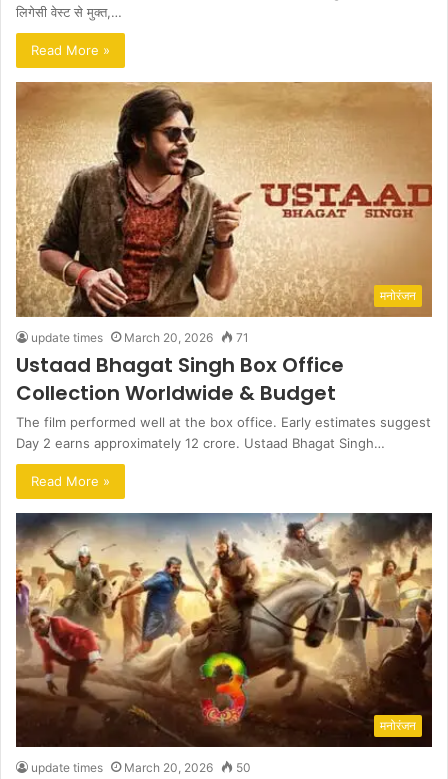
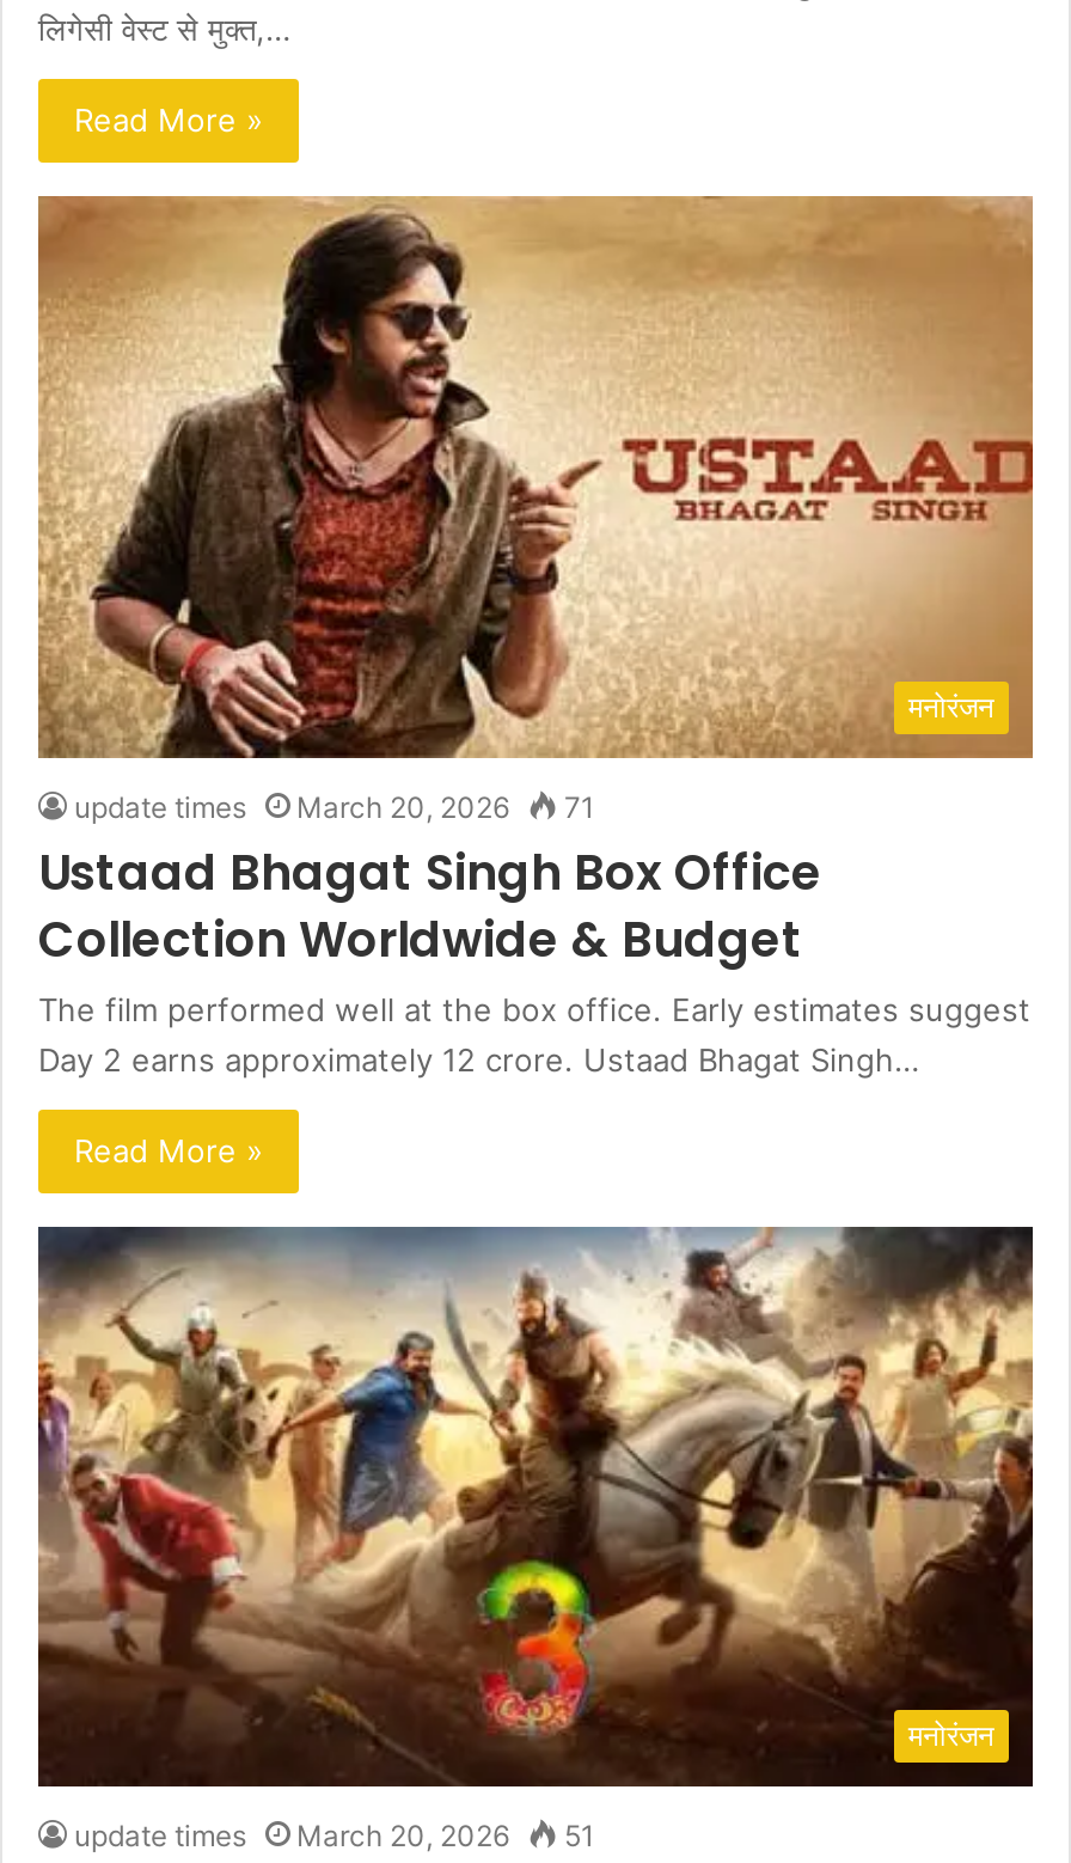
[31,760,251,775] update times March 20, 2026 50 -> [74,1819,595,1854] update times March 20, 2026 51

